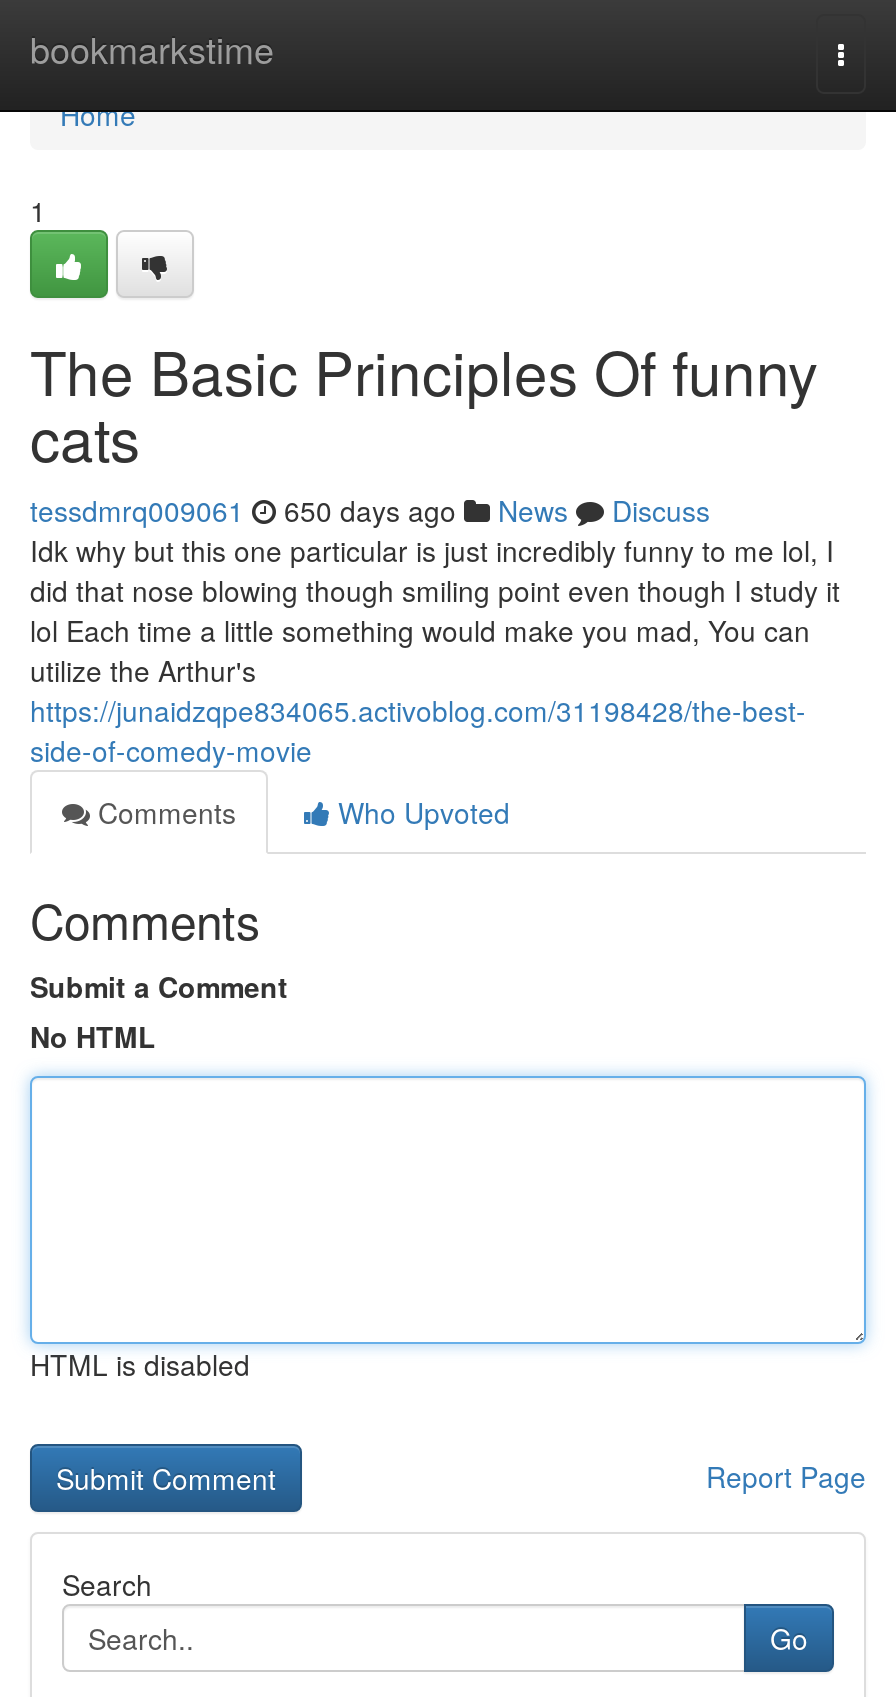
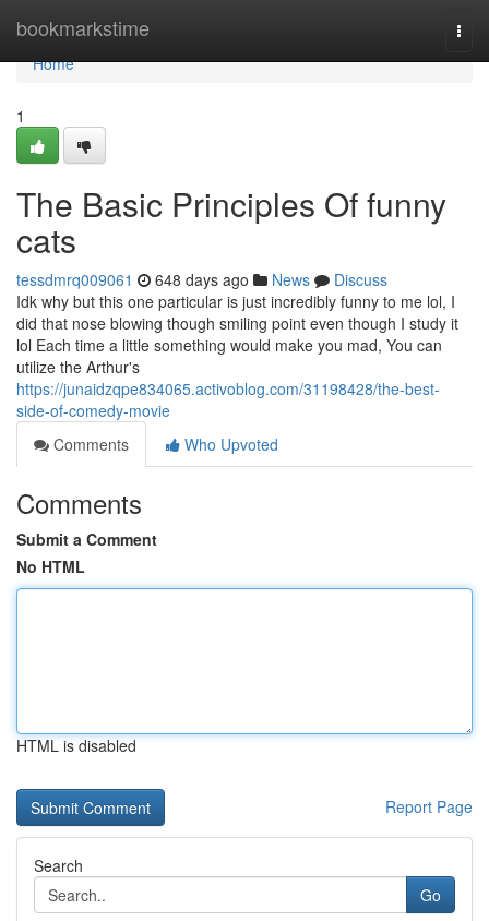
[30,490,710,530] tessdmrq009061 650 days ago News Discuss -> [16,268,387,290] tessdmrq009061 648 days ago News Discuss

